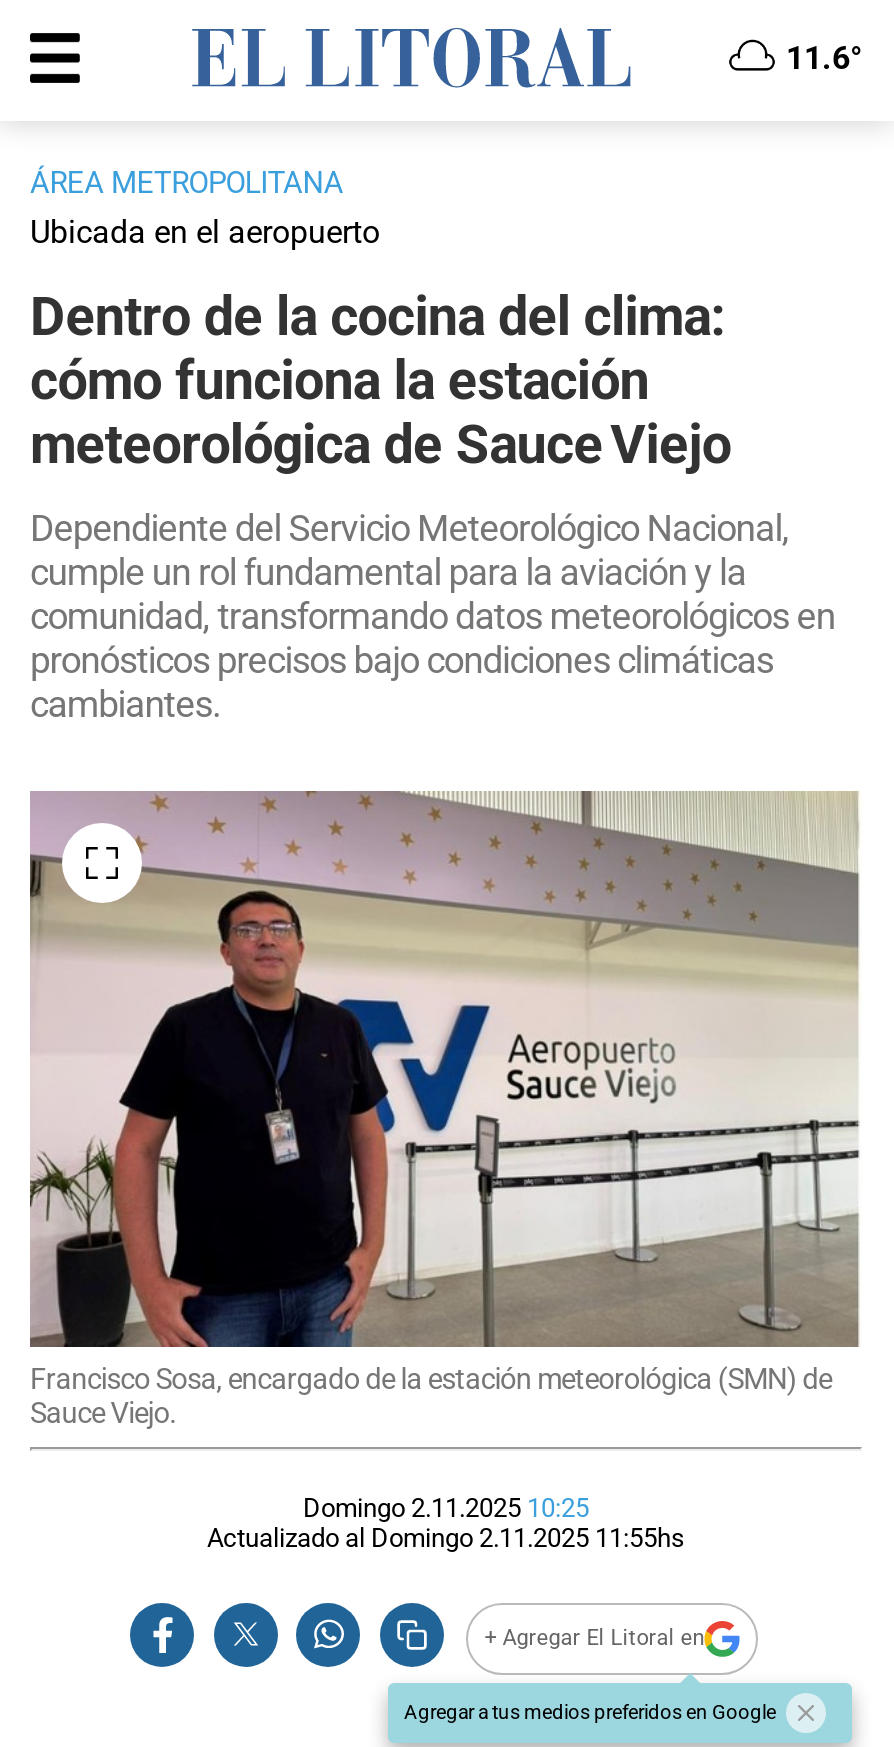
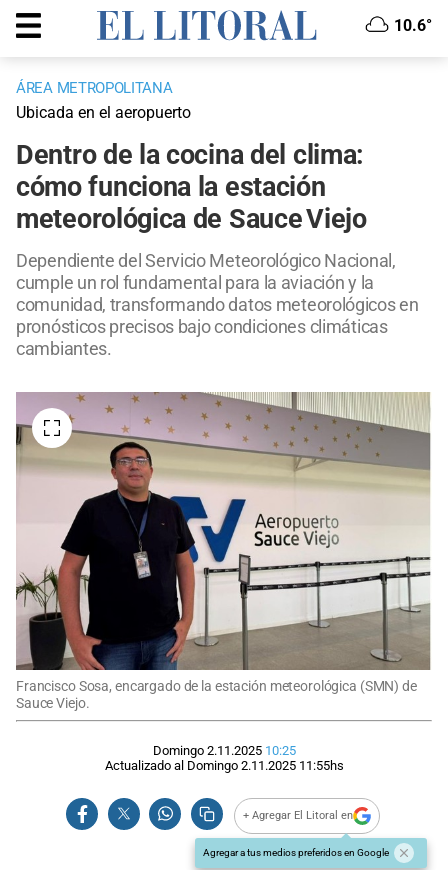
[786,38,862,76] 11.6° -> [394,15,432,34] 10.6°

